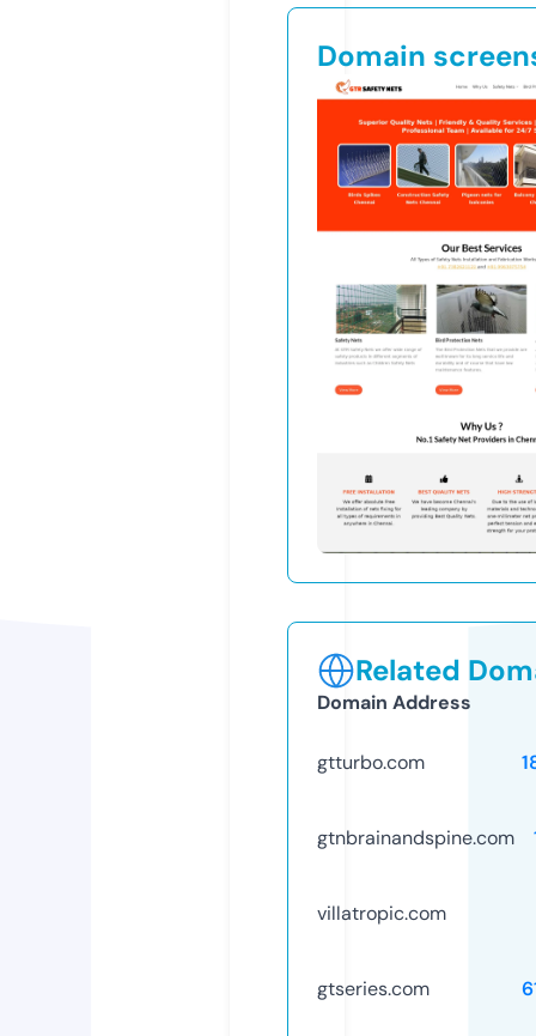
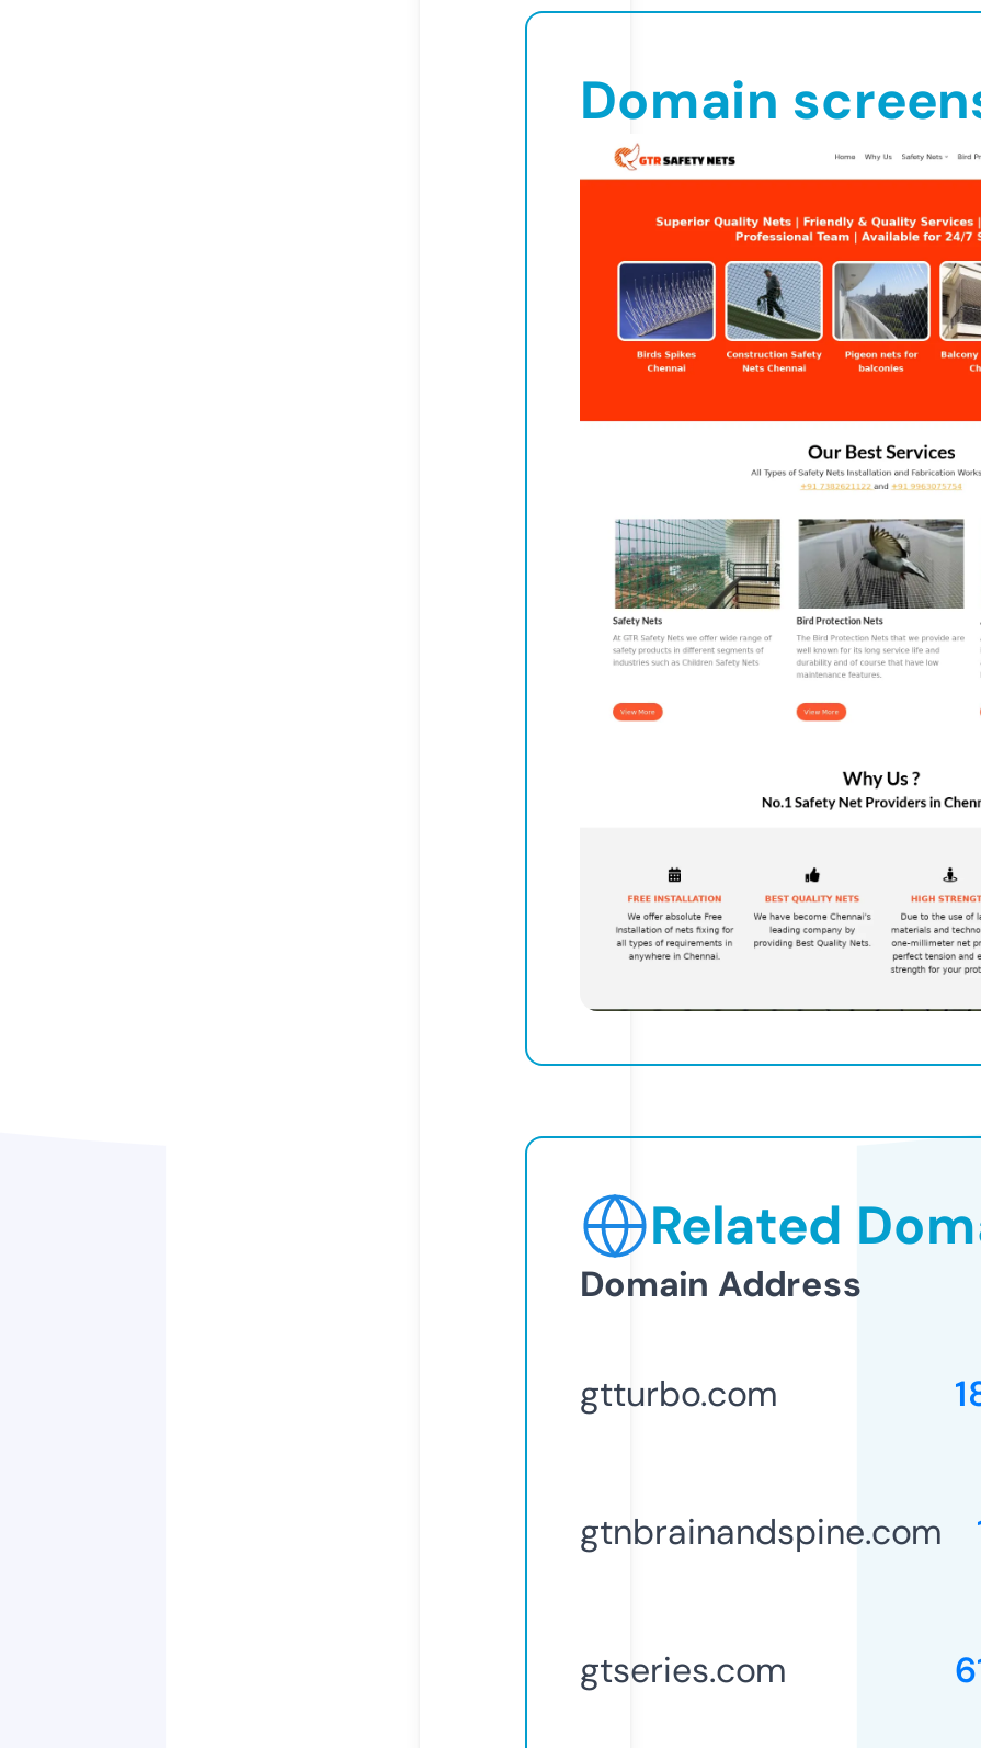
[317,900,446,926] villatropic.com -> none

